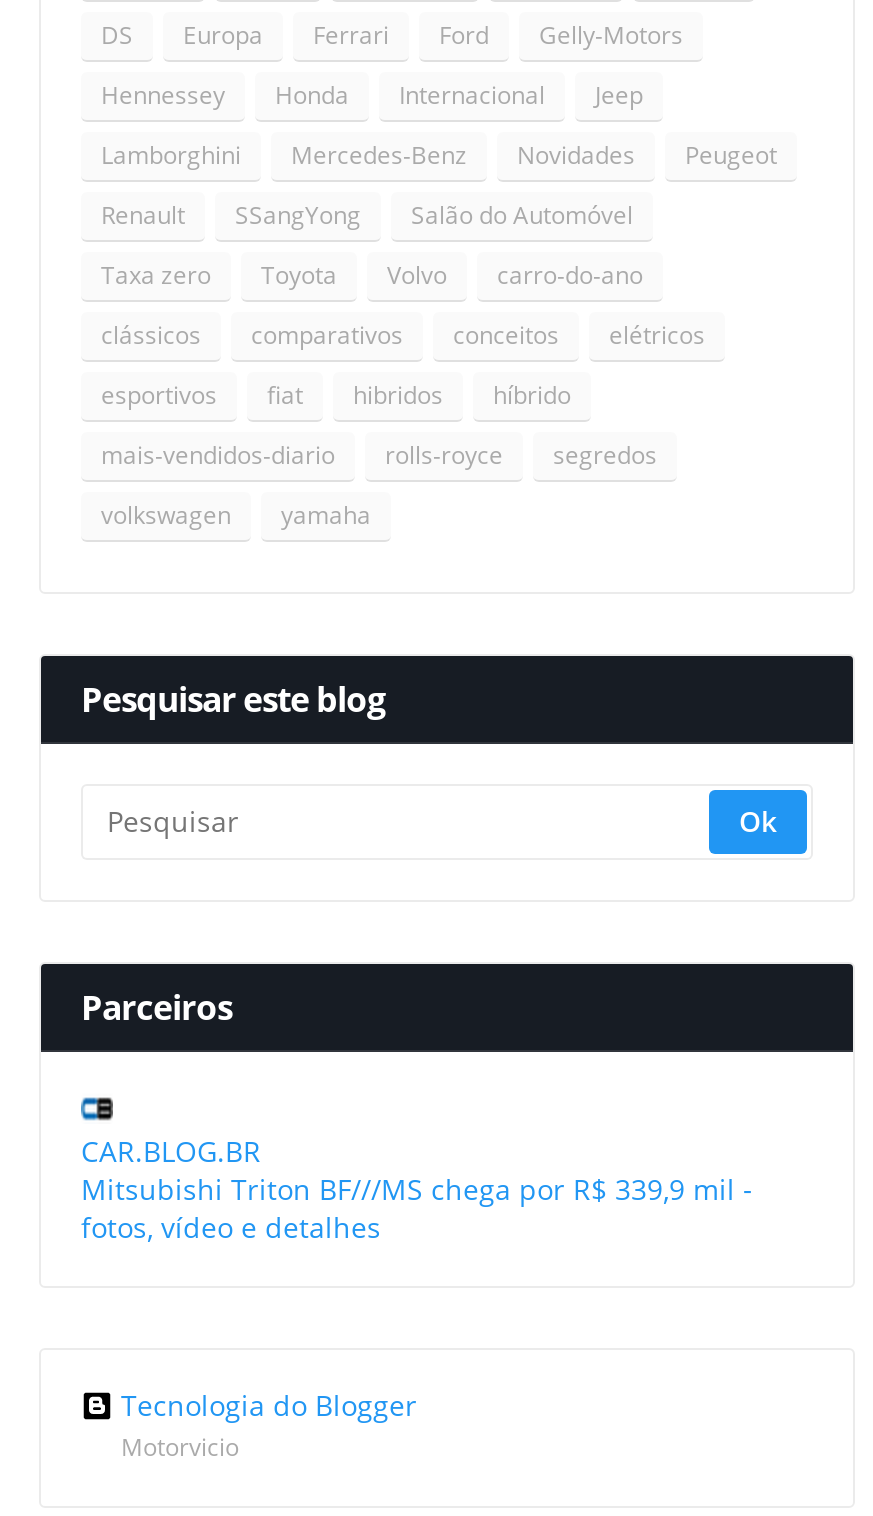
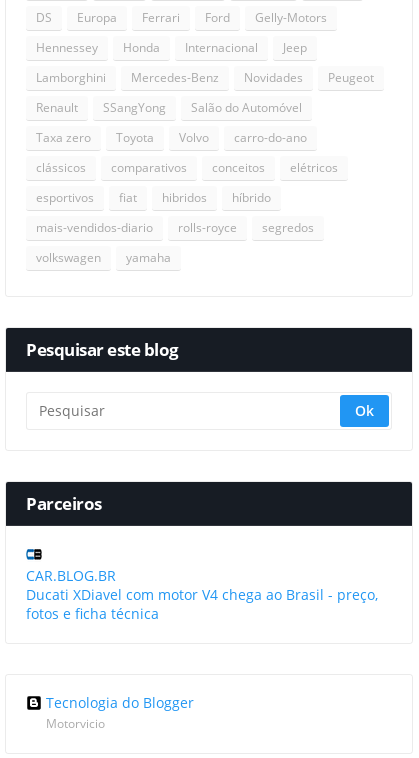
[81,1170,753,1246] Mitsubishi Triton BF///MS chega por R$ 339,9 mil - | fotos, vídeo e detalhes -> [26,585,378,623] Ducati XDiavel com motor V4 chega ao Brasil - preço, | fotos e ficha técnica

